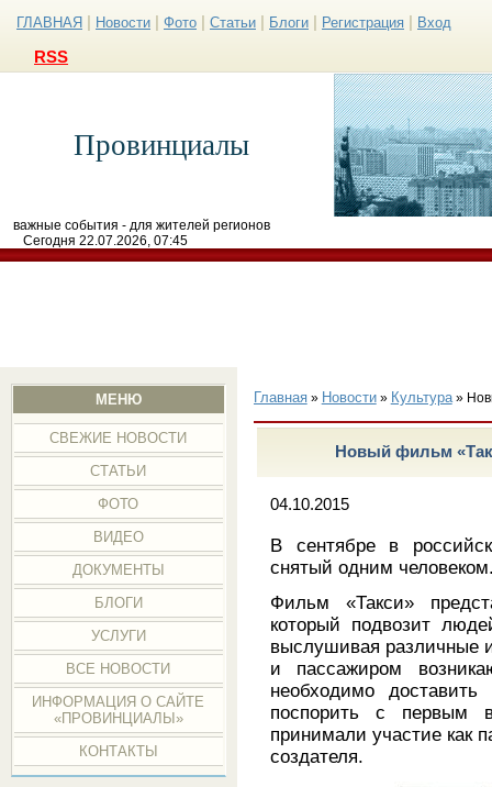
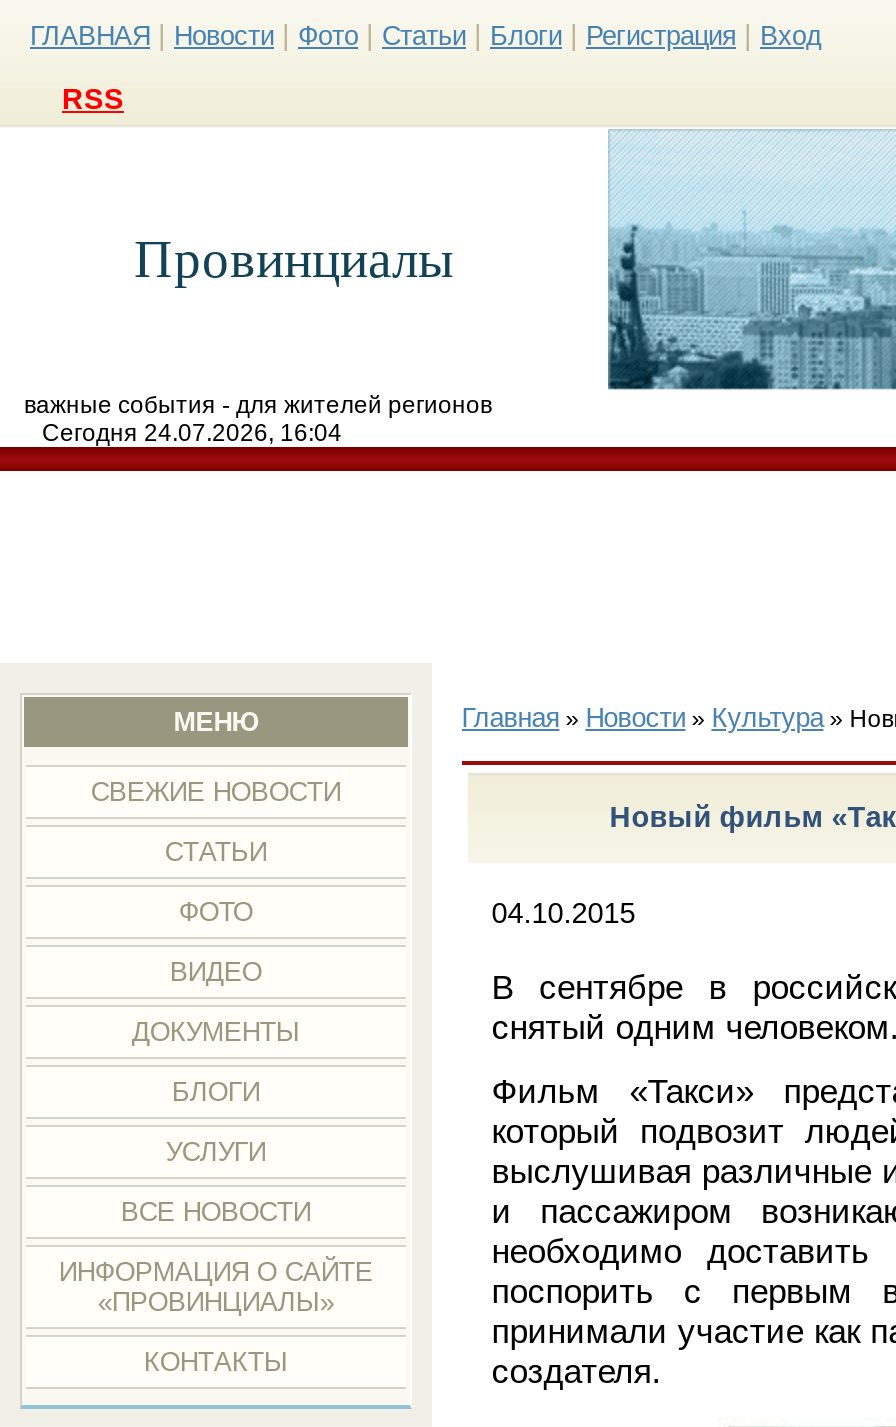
[0,233,188,248] Сегодня 22.07.2026, 07:45 -> [0,419,342,447] Сегодня 24.07.2026, 16:04

